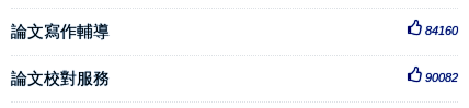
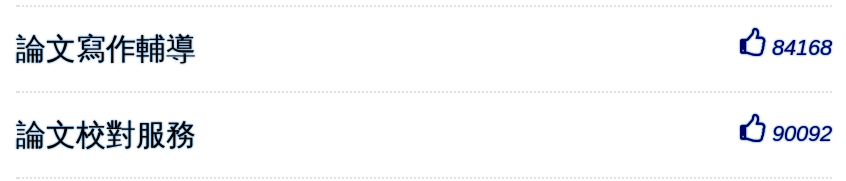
[422,24,458,37] 84160 -> [766,35,832,59] 84168
[422,71,458,84] 90082 -> [766,121,832,145] 90092

